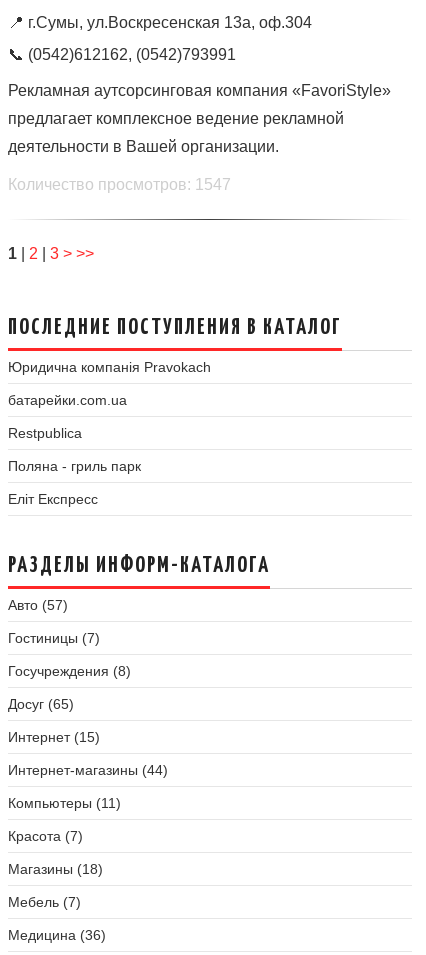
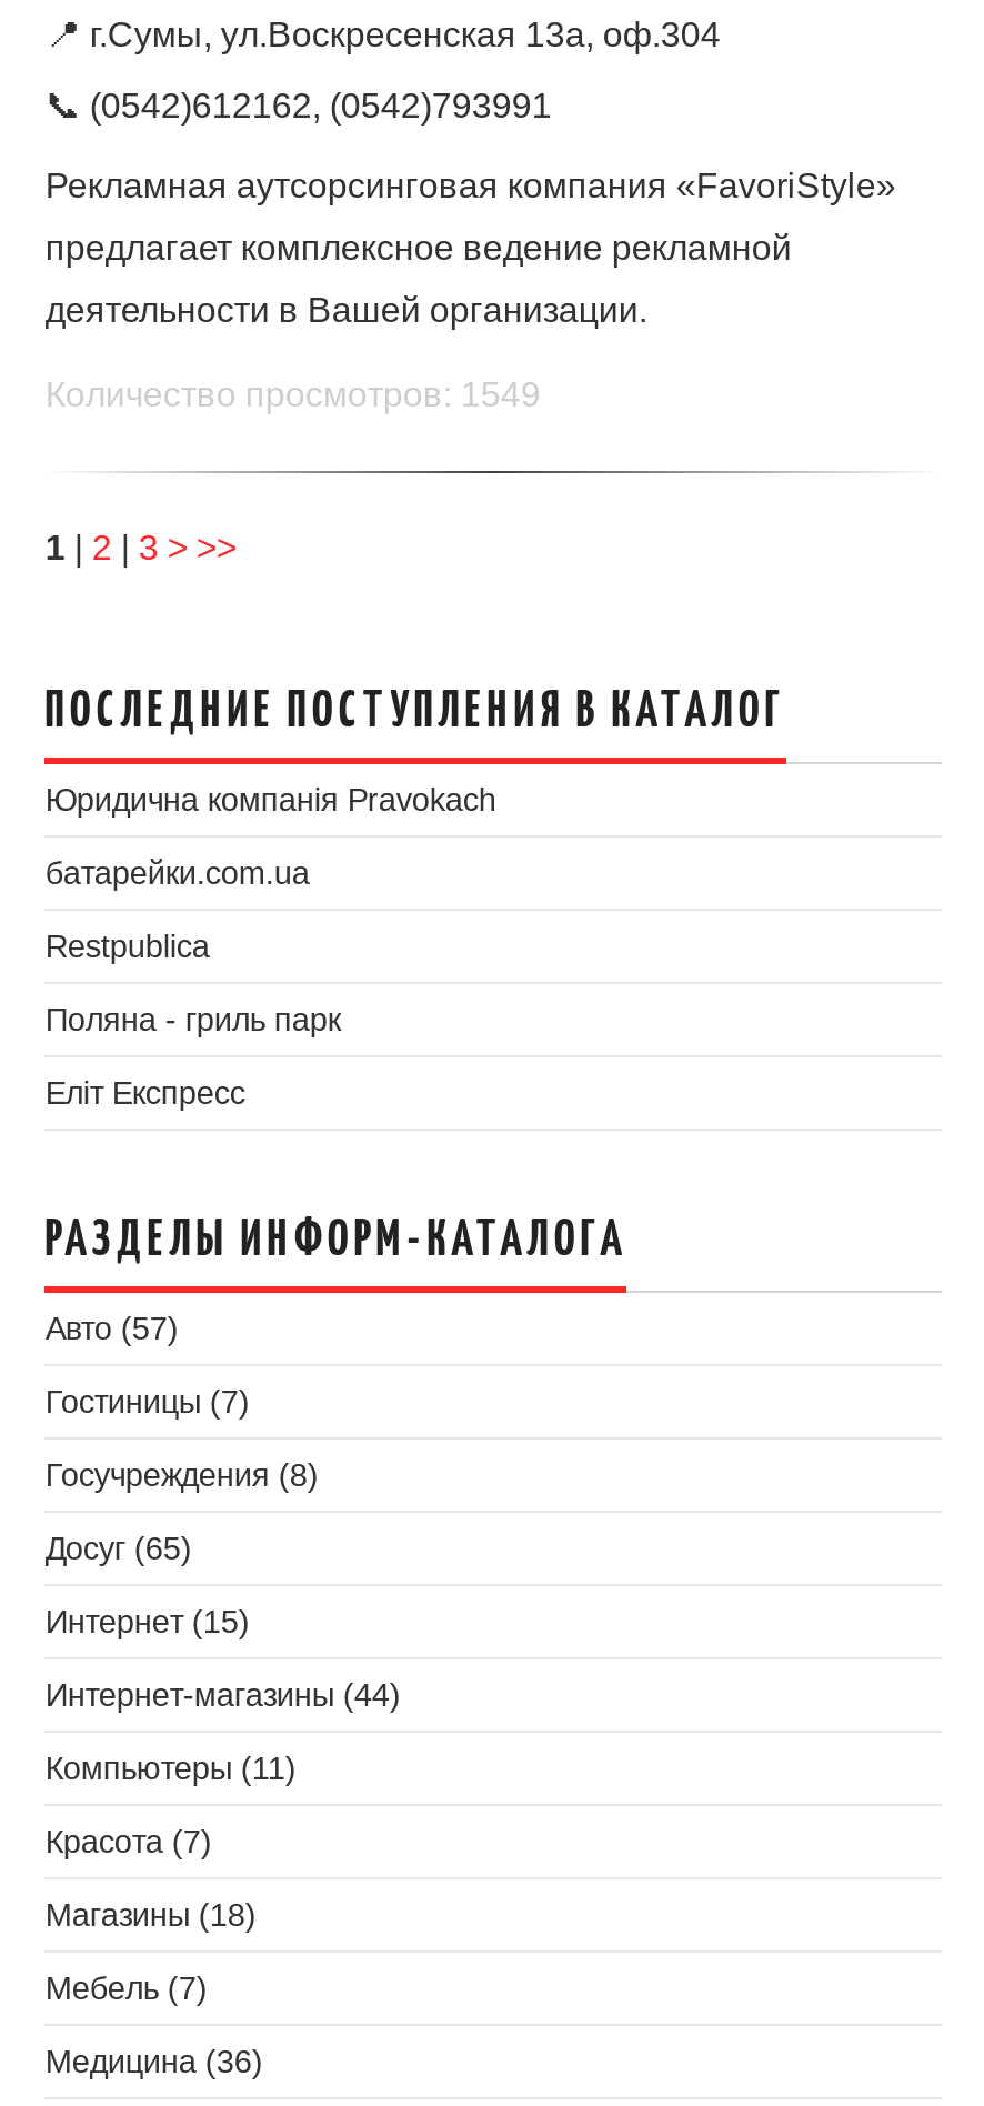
[8,176,231,193] Количество просмотров: 1547 -> [45,375,541,413] Количество просмотров: 1549

